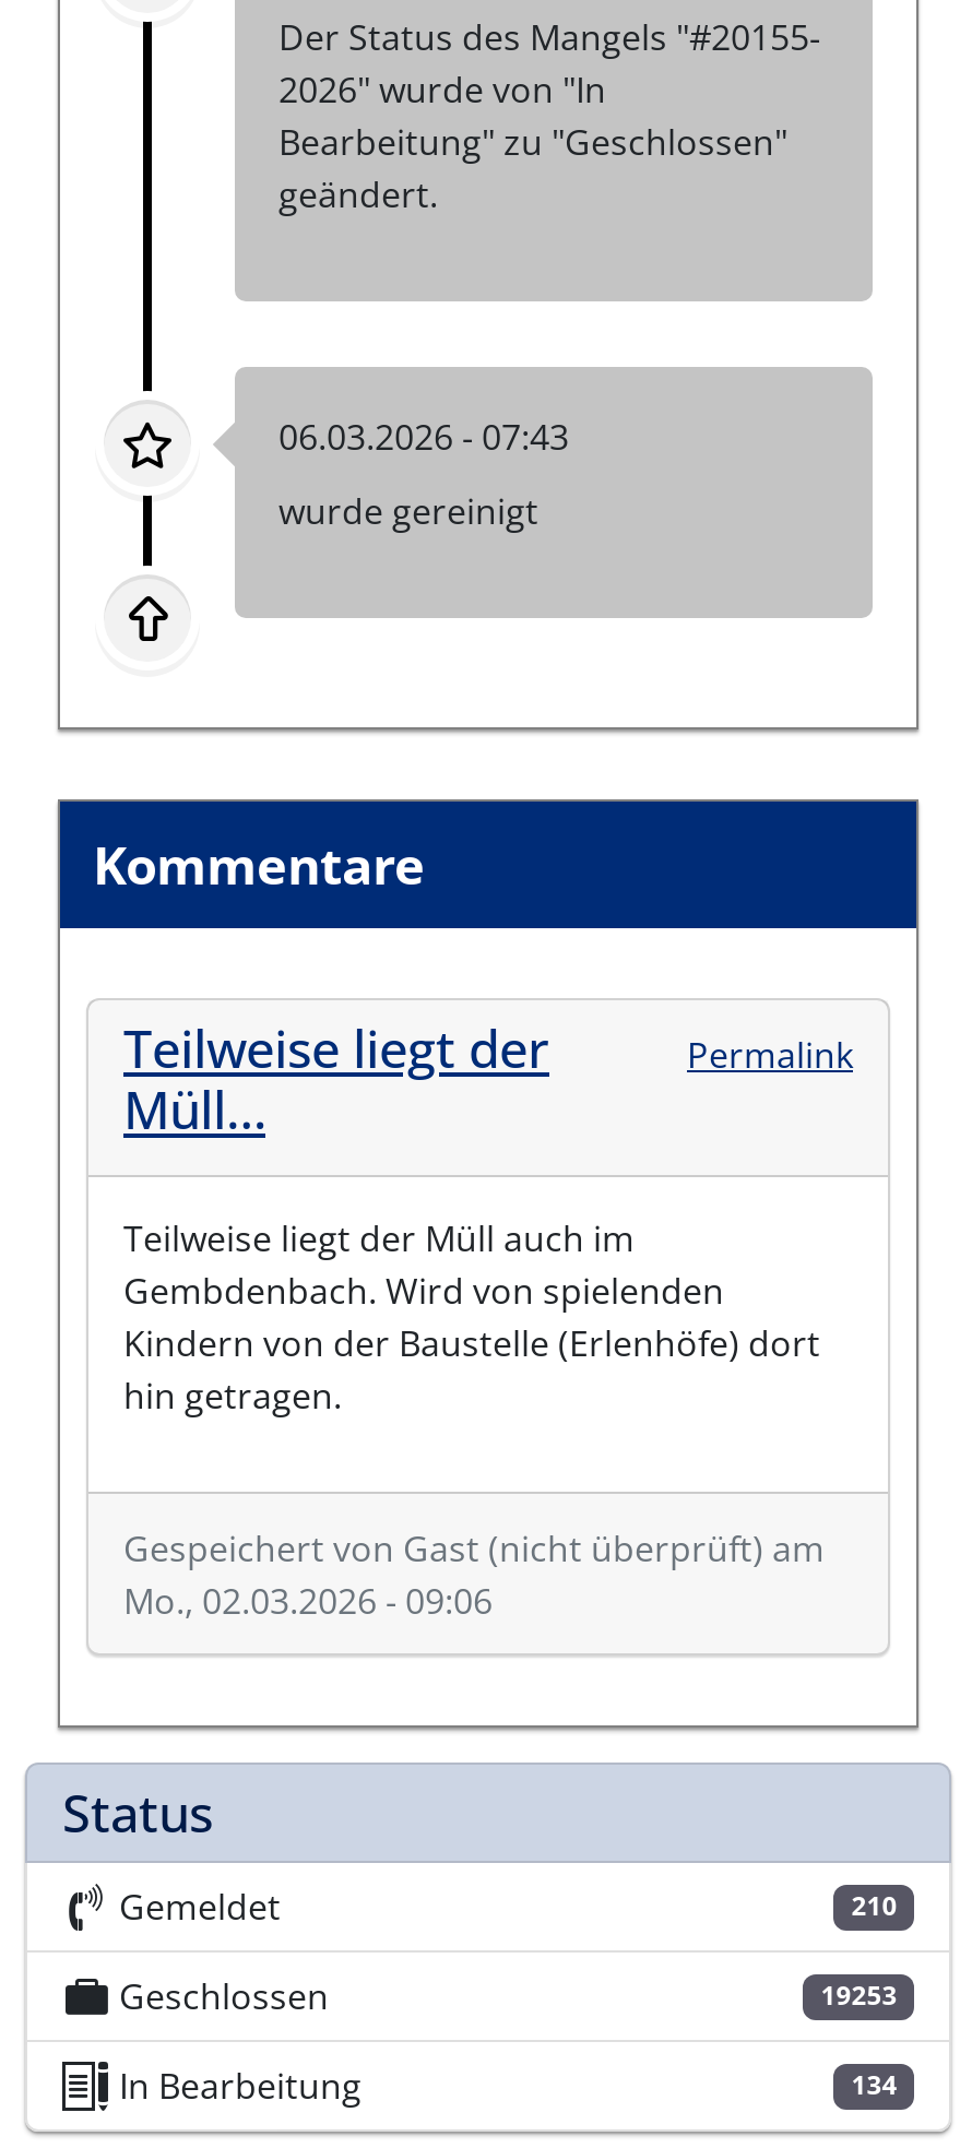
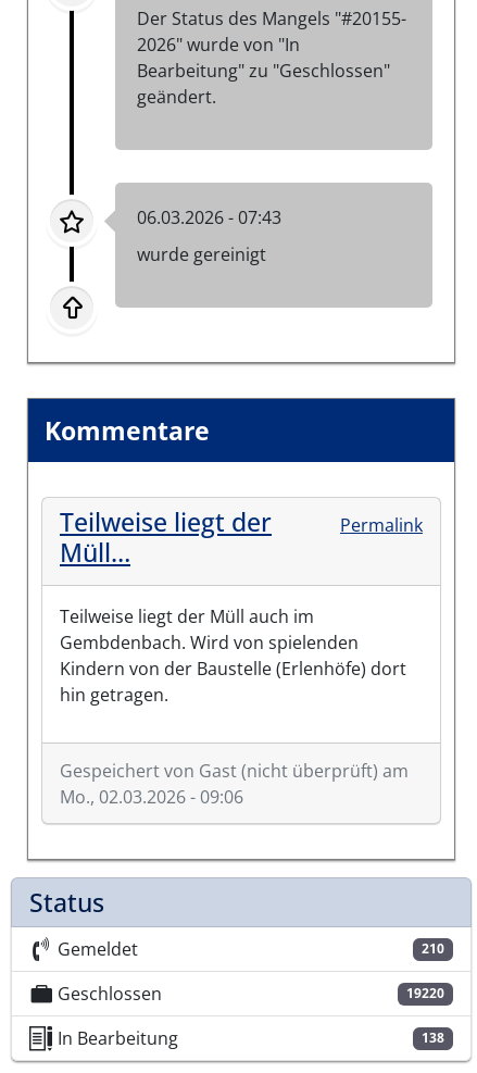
[821,1977,897,2015] 19253 -> [407,984,445,1003] 19220
[851,2067,897,2104] 134 -> [422,1029,445,1047] 138

